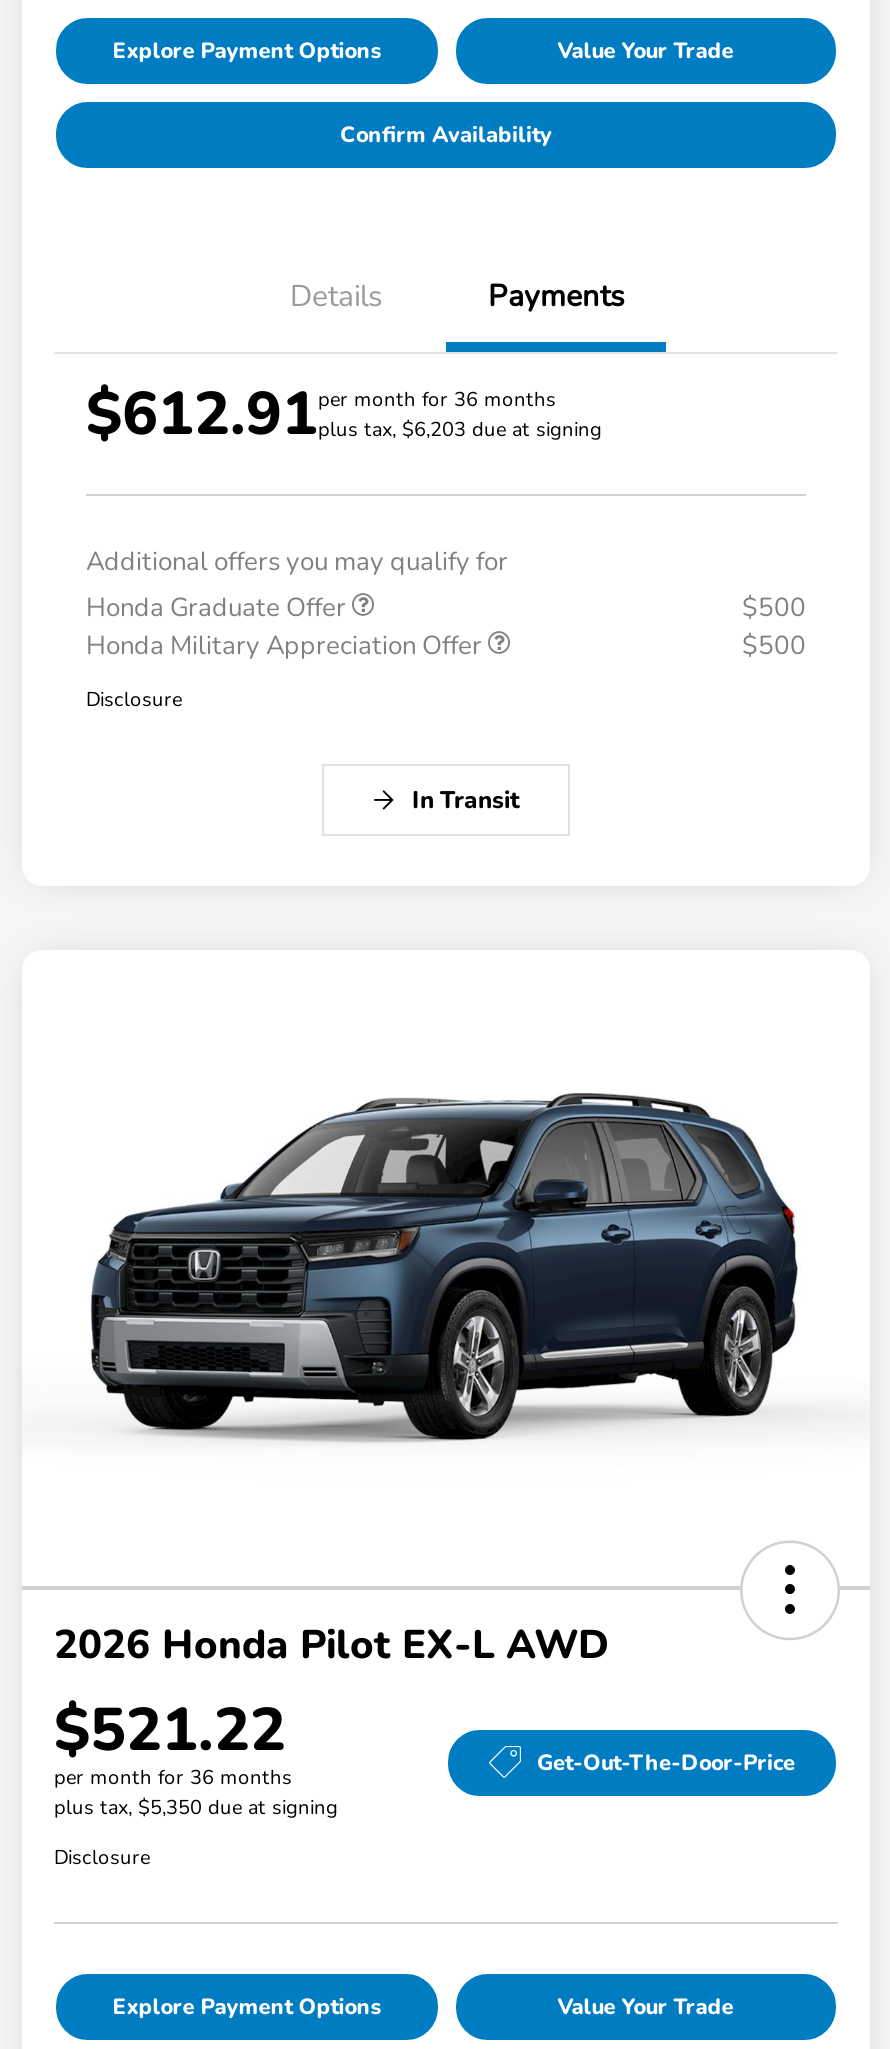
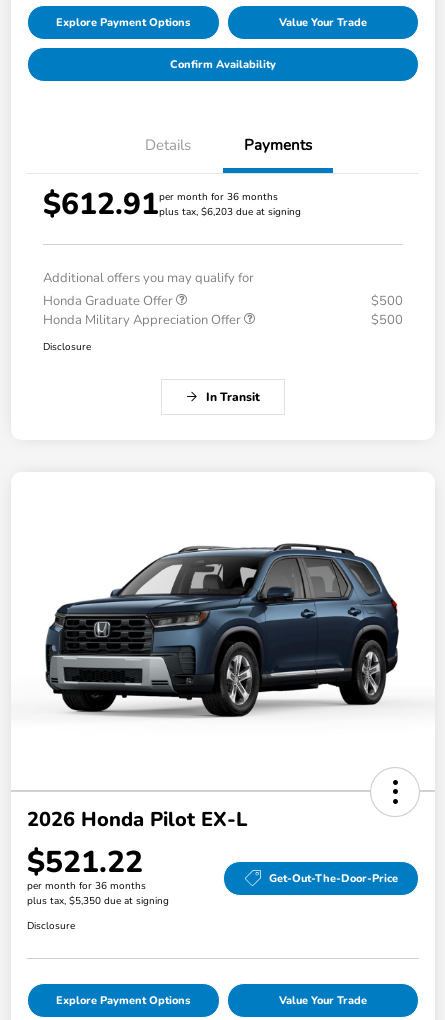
[54,1618,608,1672] 2026 Honda Pilot EX-L AWD -> [27,806,247,833] 2026 Honda Pilot EX-L

